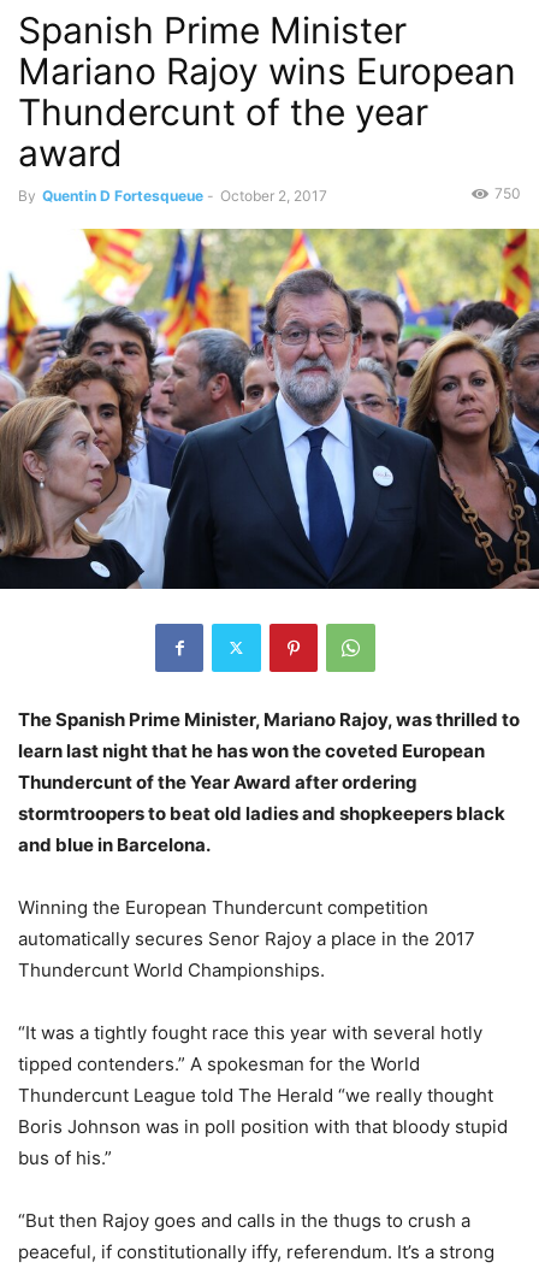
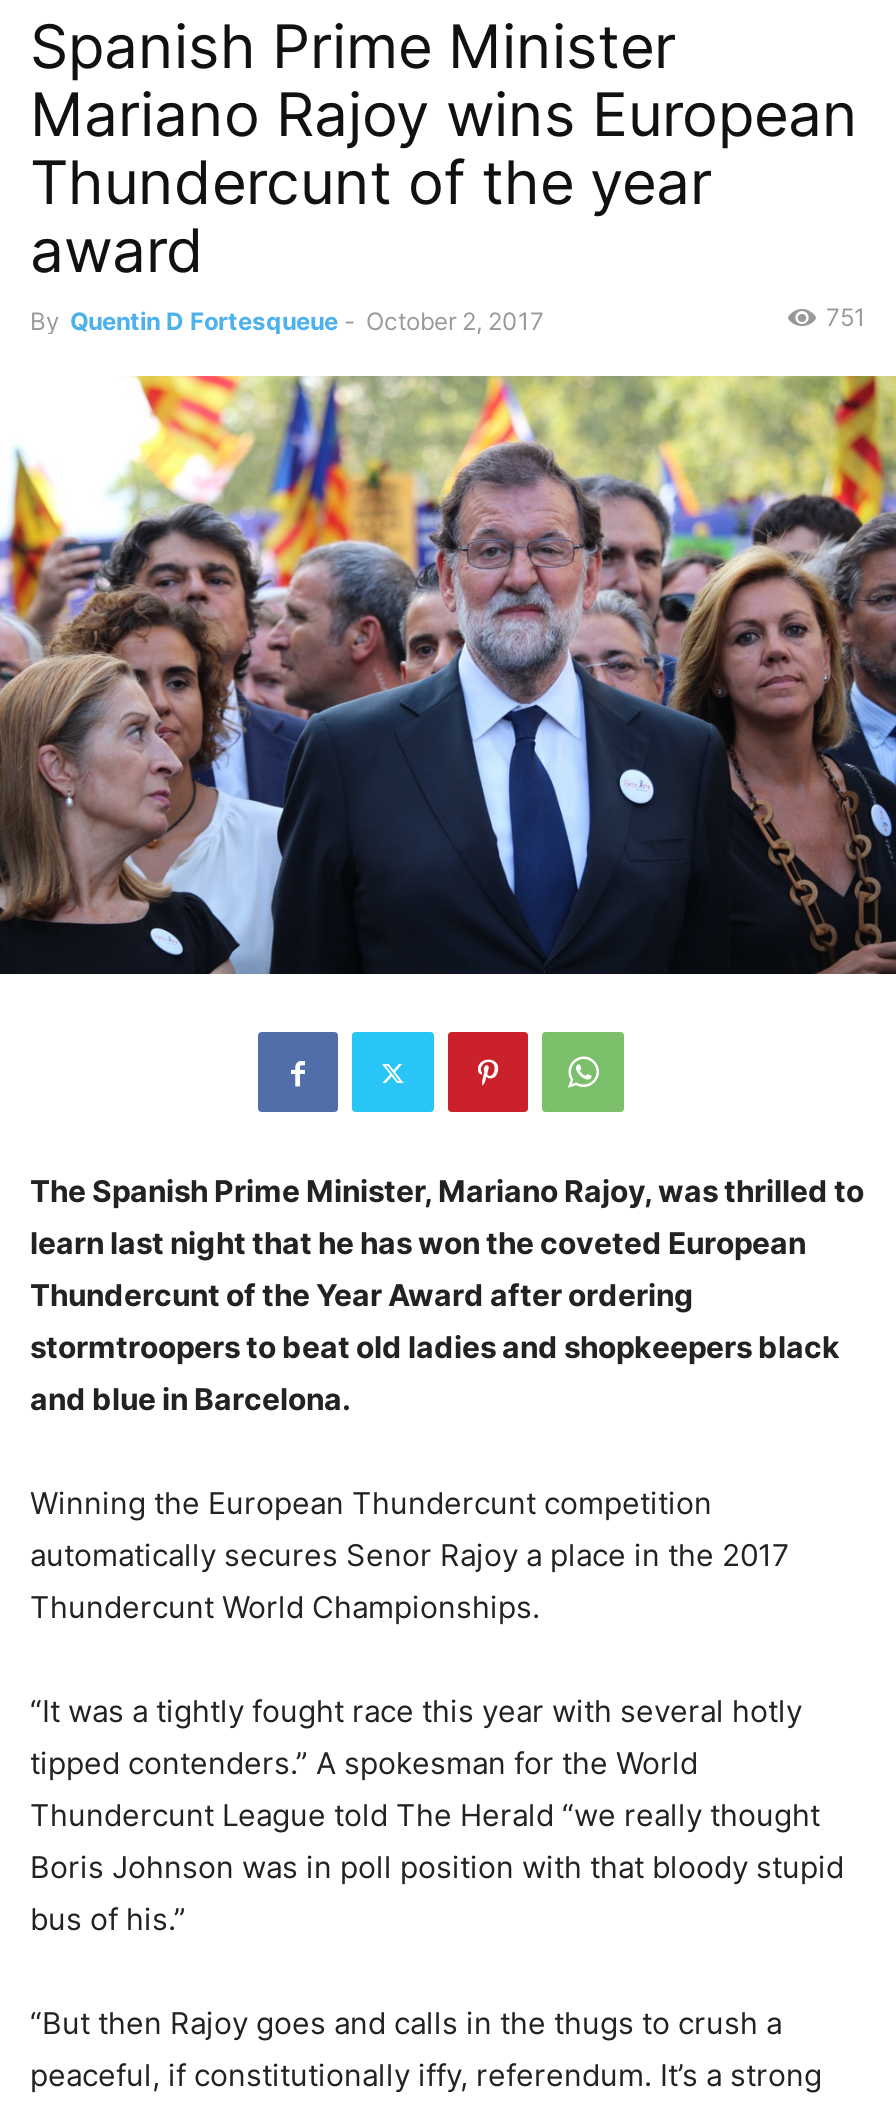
[494,184,521,202] 750 -> [826,302,866,332] 751

